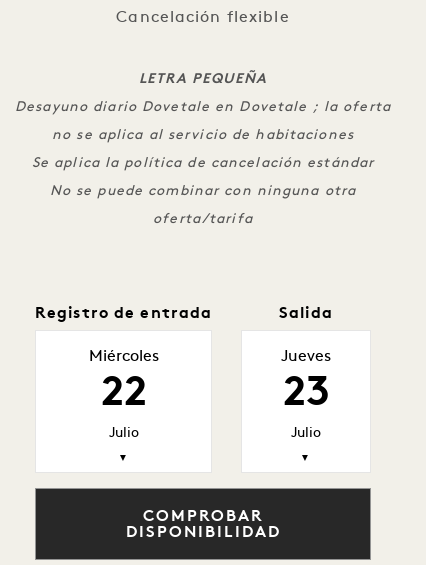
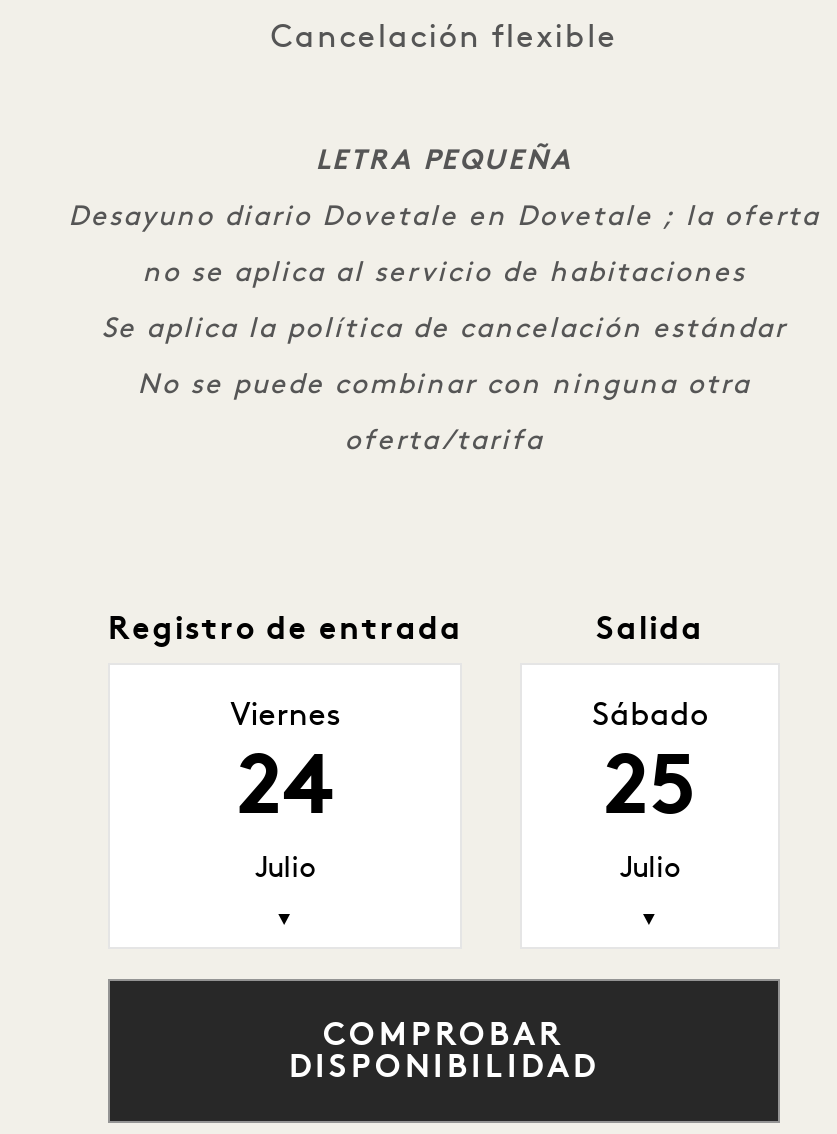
[89,349,159,416] Miércoles | 22 -> [230,701,340,835] Viernes | 24
[281,349,331,416] Jueves | 23 -> [592,701,708,835] Sábado | 25

